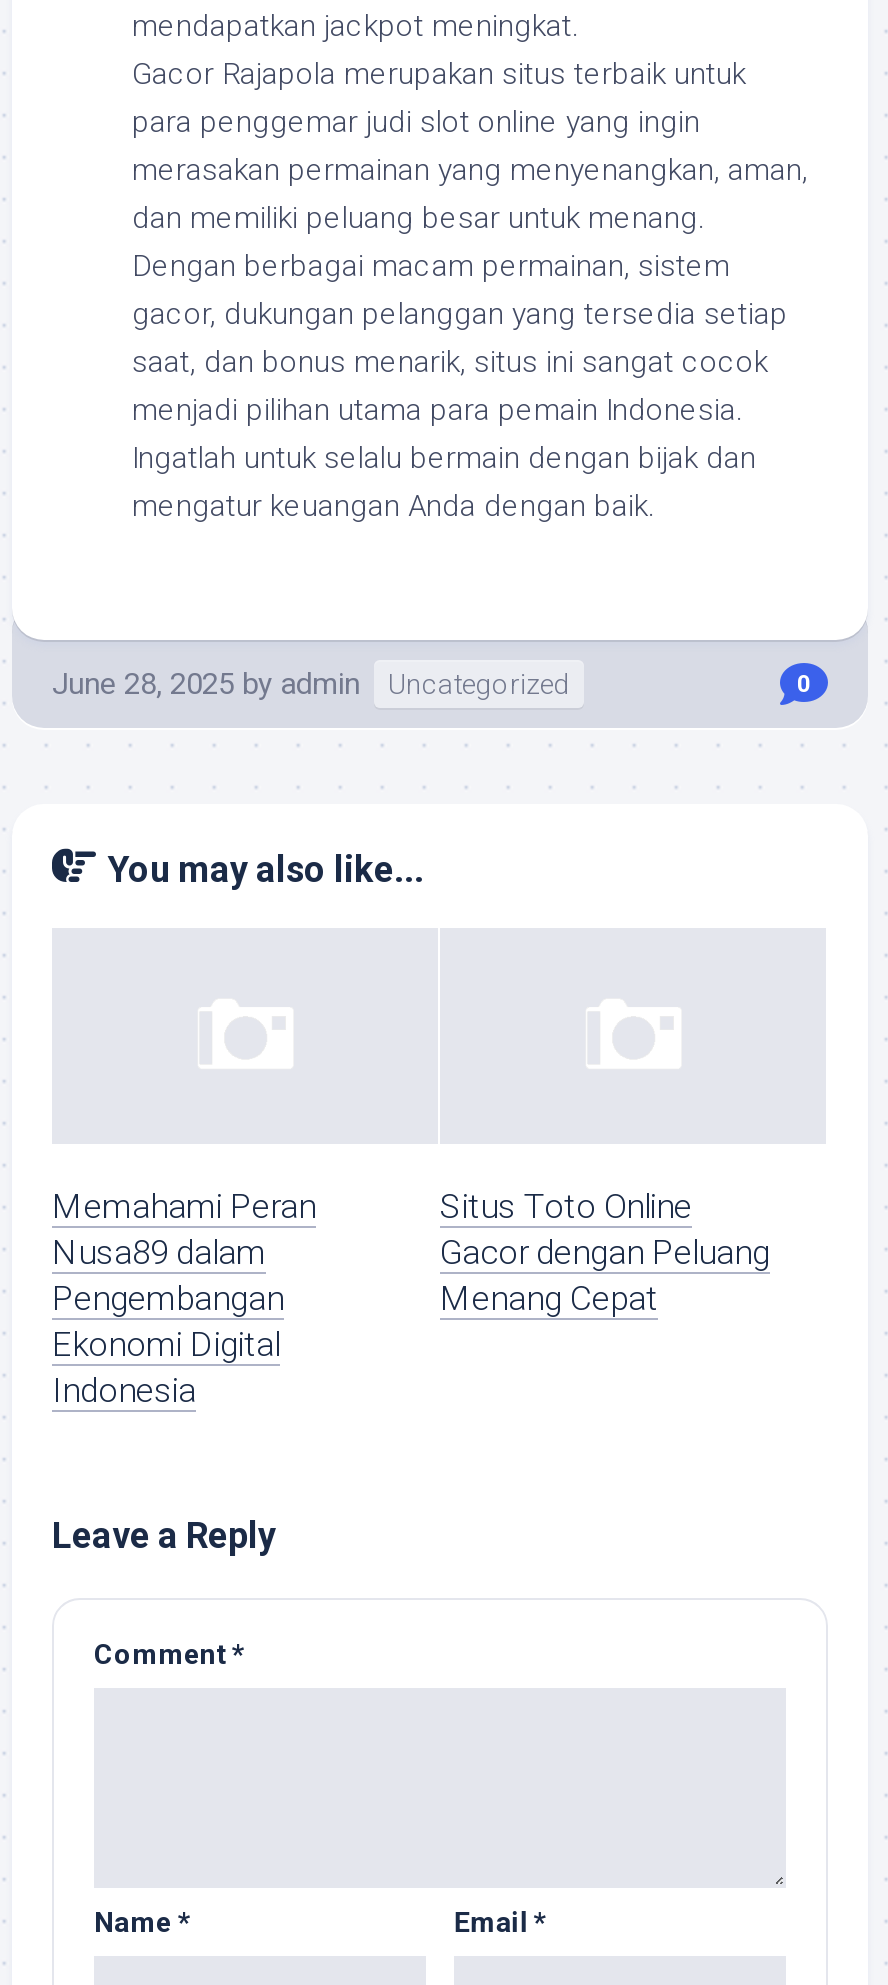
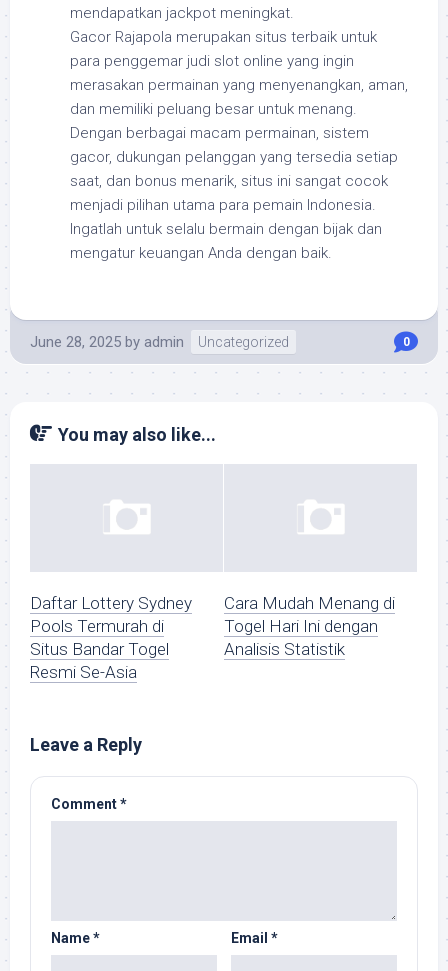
[52,1187,316,1411] Memahami Peran | Nusa89 dalam | Pengembangan | Ekonomi Digital | Indonesia -> [30,593,192,682] Daftar Lottery Sydney | Pools Termurah di | Situs Bandar Togel | Resmi Se-Asia
[440,1187,770,1319] Situs Toto Online | Gacor dengan Peluang | Menang Cepat -> [224,593,395,659] Cara Mudah Menang di | Togel Hari Ini dengan | Analisis Statistik

